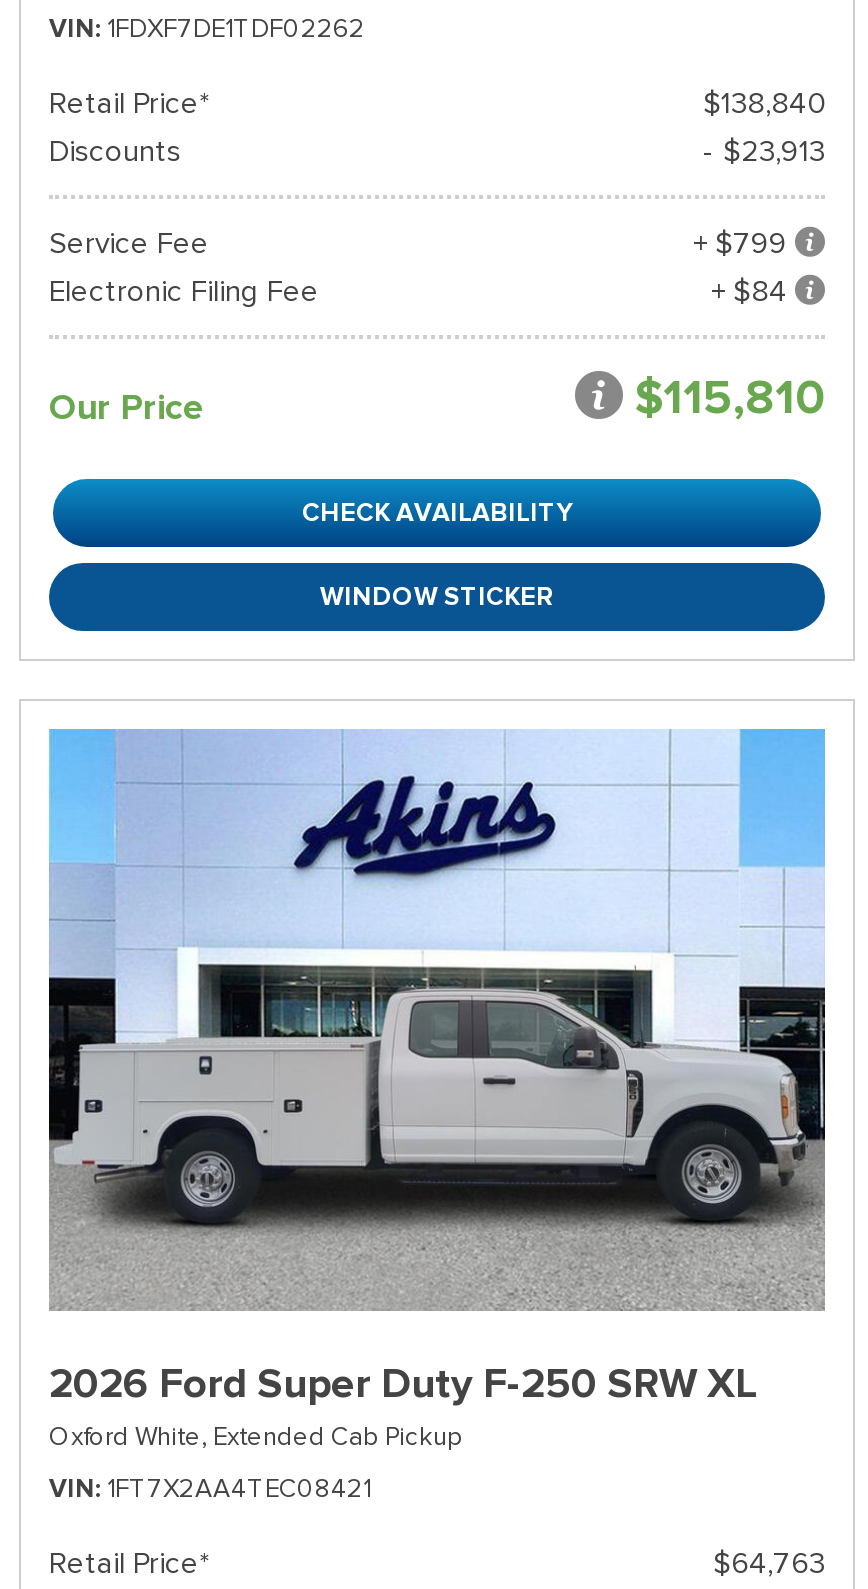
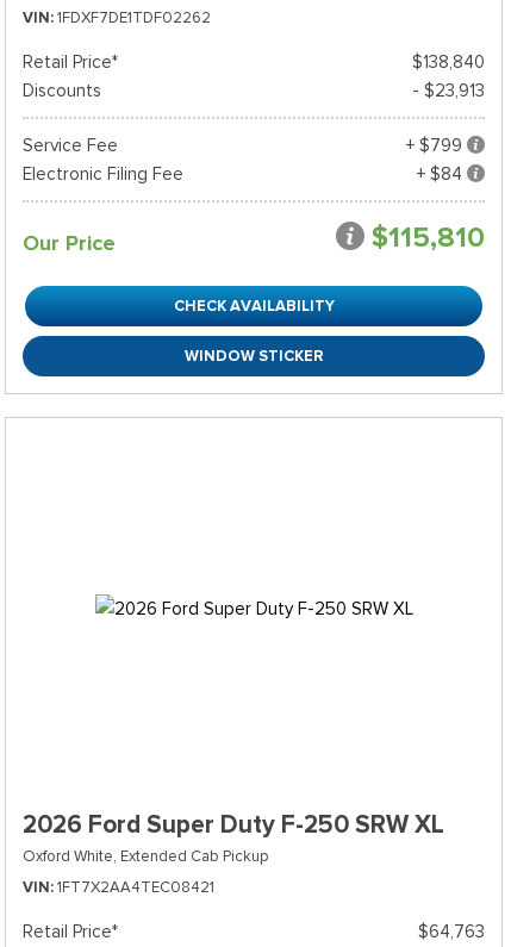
[47,727,827,1313] [image] -> none

